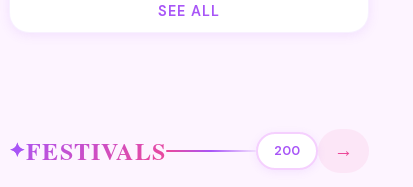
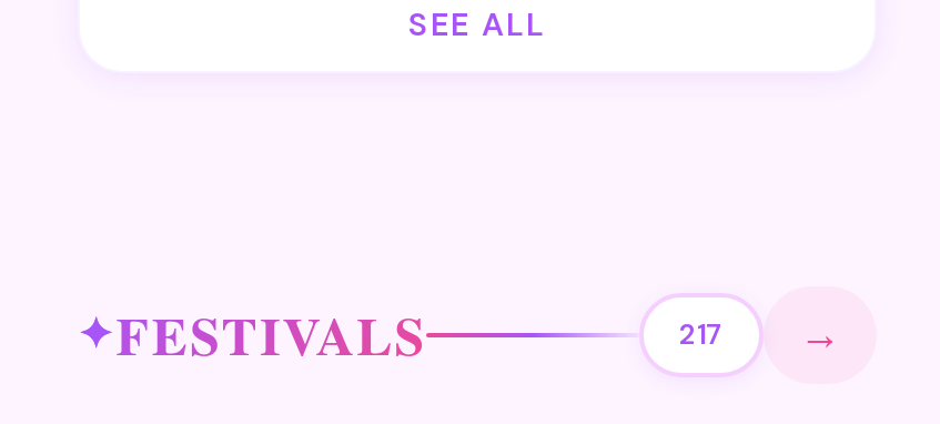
[274,142,300,159] 200 -> [679,316,724,353] 217

